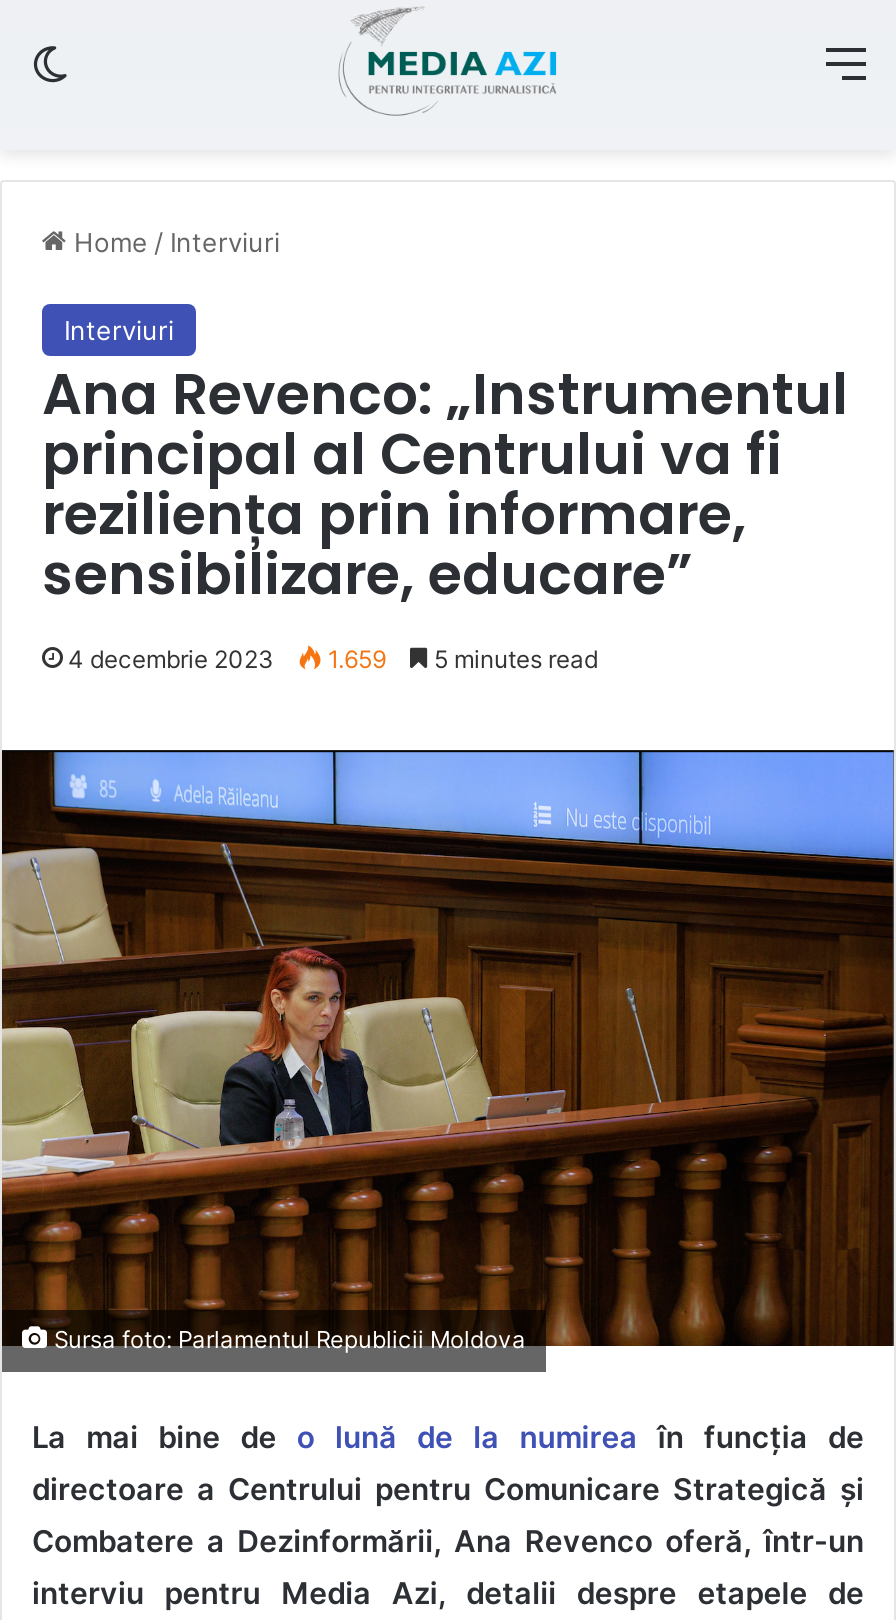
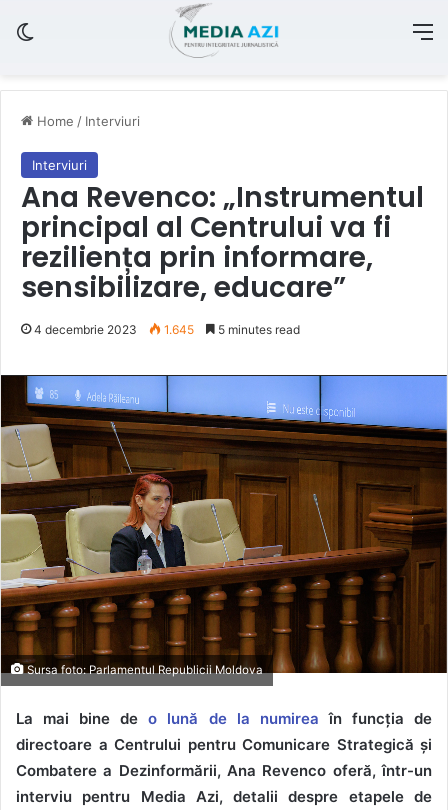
[68,644,598,674] 4 decembrie 2023 1.659 5 minutes read -> [34,322,300,337] 4 decembrie 2023 1.645 5 minutes read

